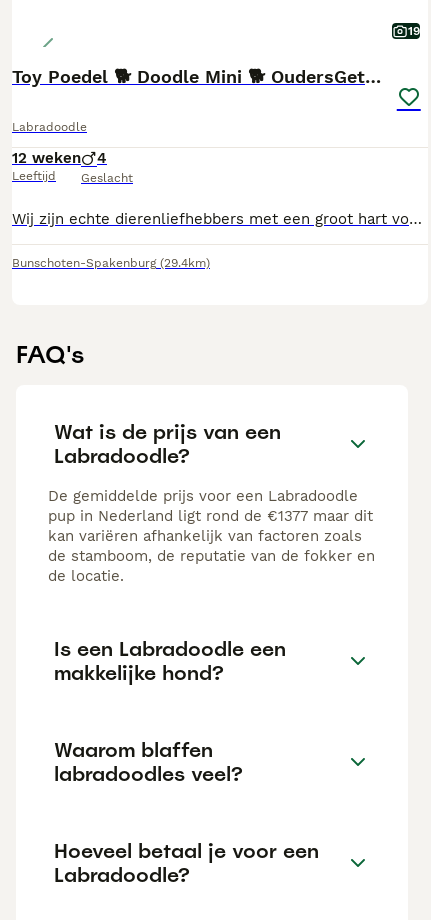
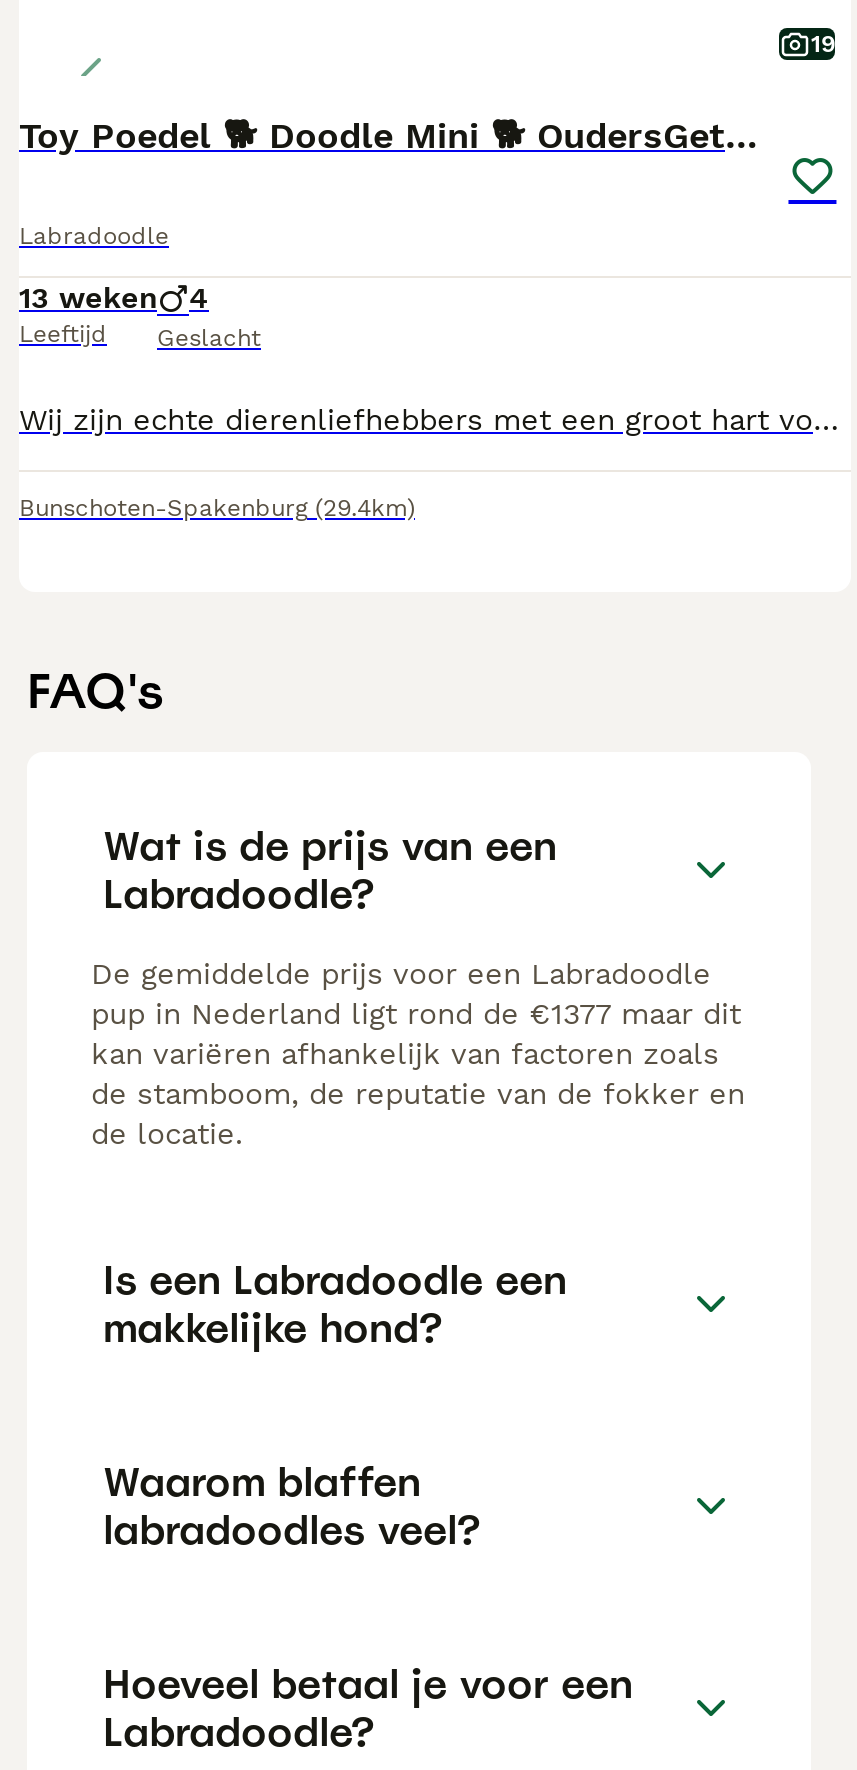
[12,149,107,167] 12 weken 4 -> [19,280,209,316] 13 weken 4

